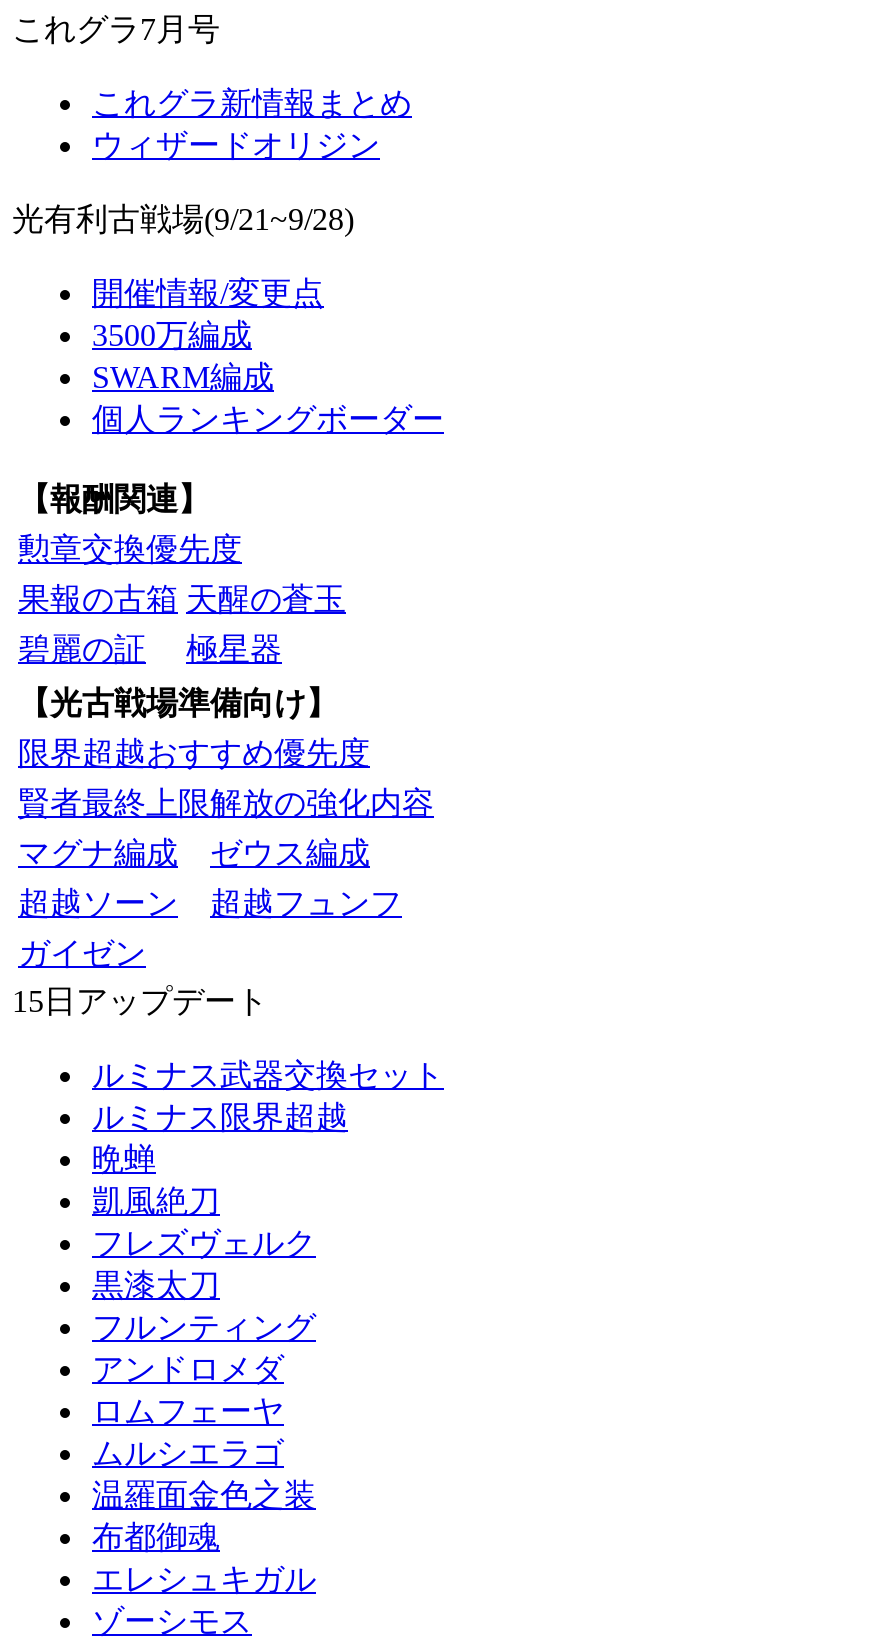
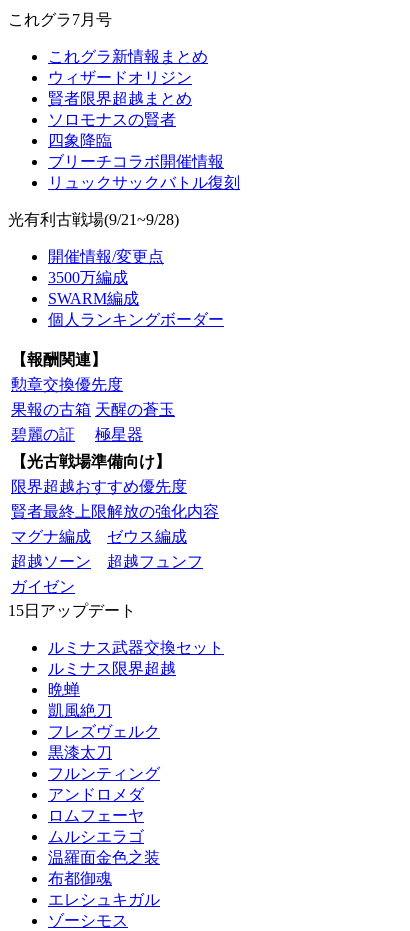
none -> [48,90,240,191] 賢者限界超越まとめ | ソロモナスの賢者 | 四象降臨 | ブリーチコラボ開催情報 | リュックサックバトル復刻

